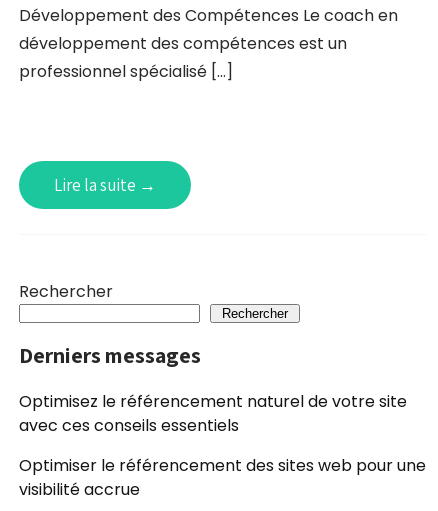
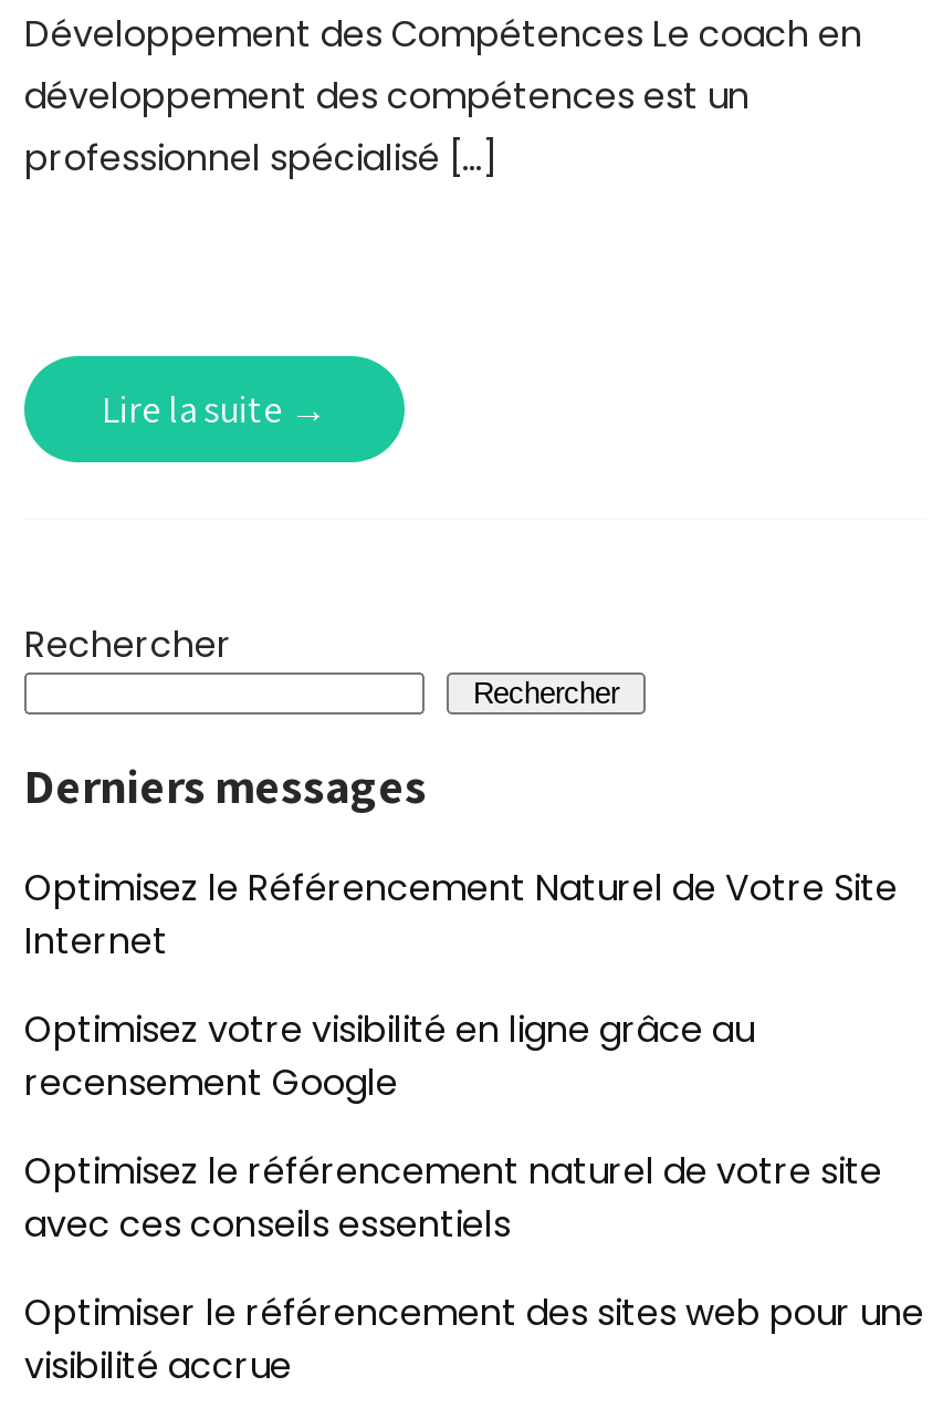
none -> [24,863,898,1108] Optimisez le Référencement Naturel de Votre Site | Internet | Optimisez votre visibilité en ligne grâce au | recensement Google

